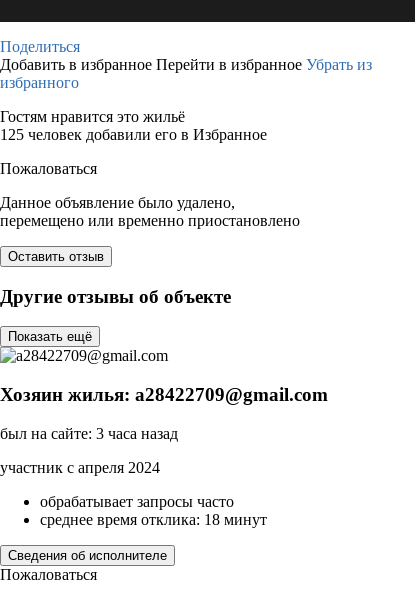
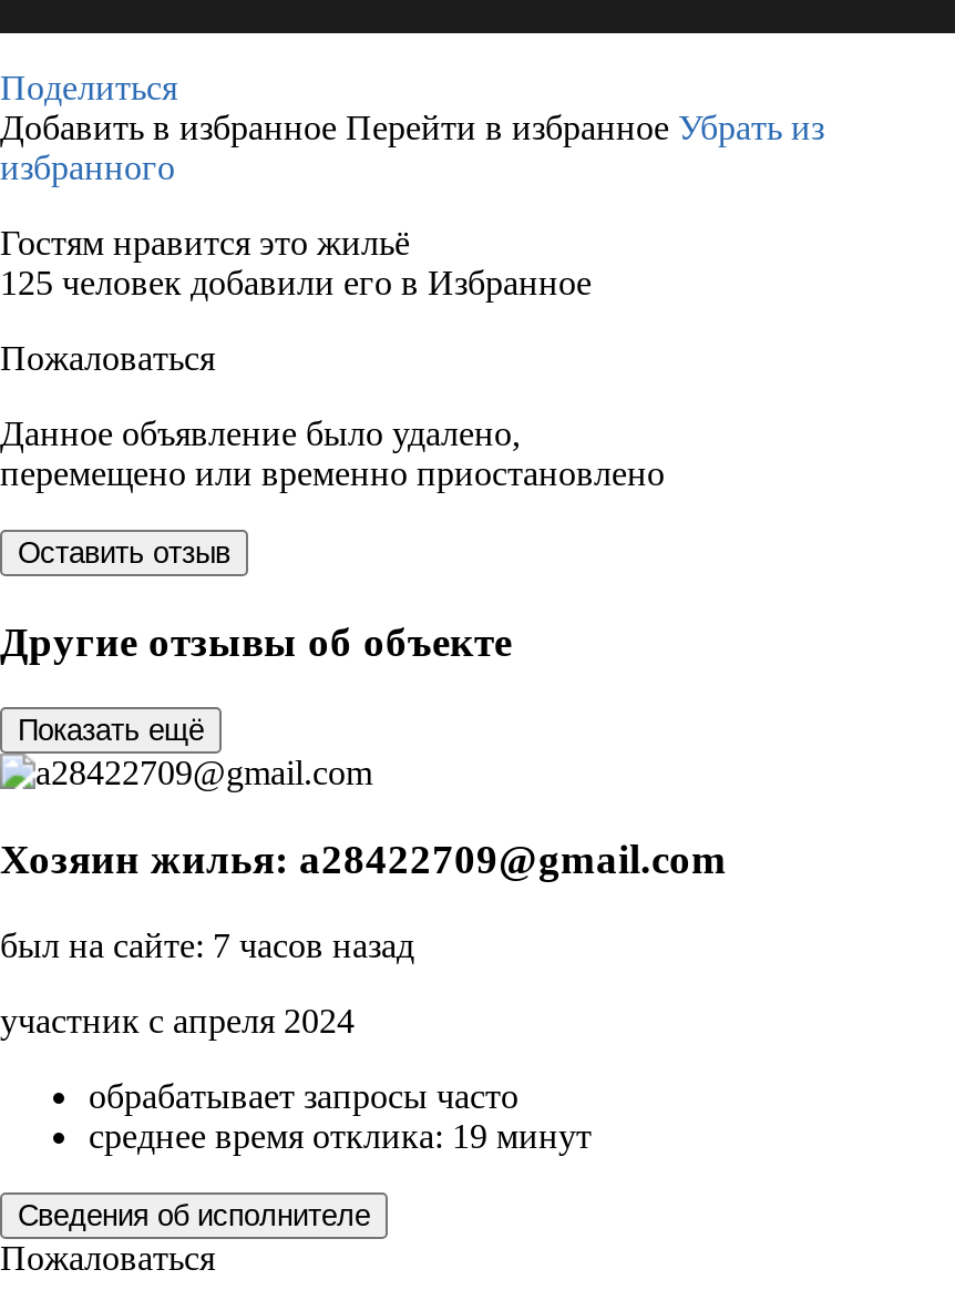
[0,425,178,442] был на сайте: 3 часа назад -> [0,926,414,964] был на сайте: 7 часов назад
[40,511,267,528] среднее время отклика: 18 минут -> [89,1117,592,1155] среднее время отклика: 19 минут

